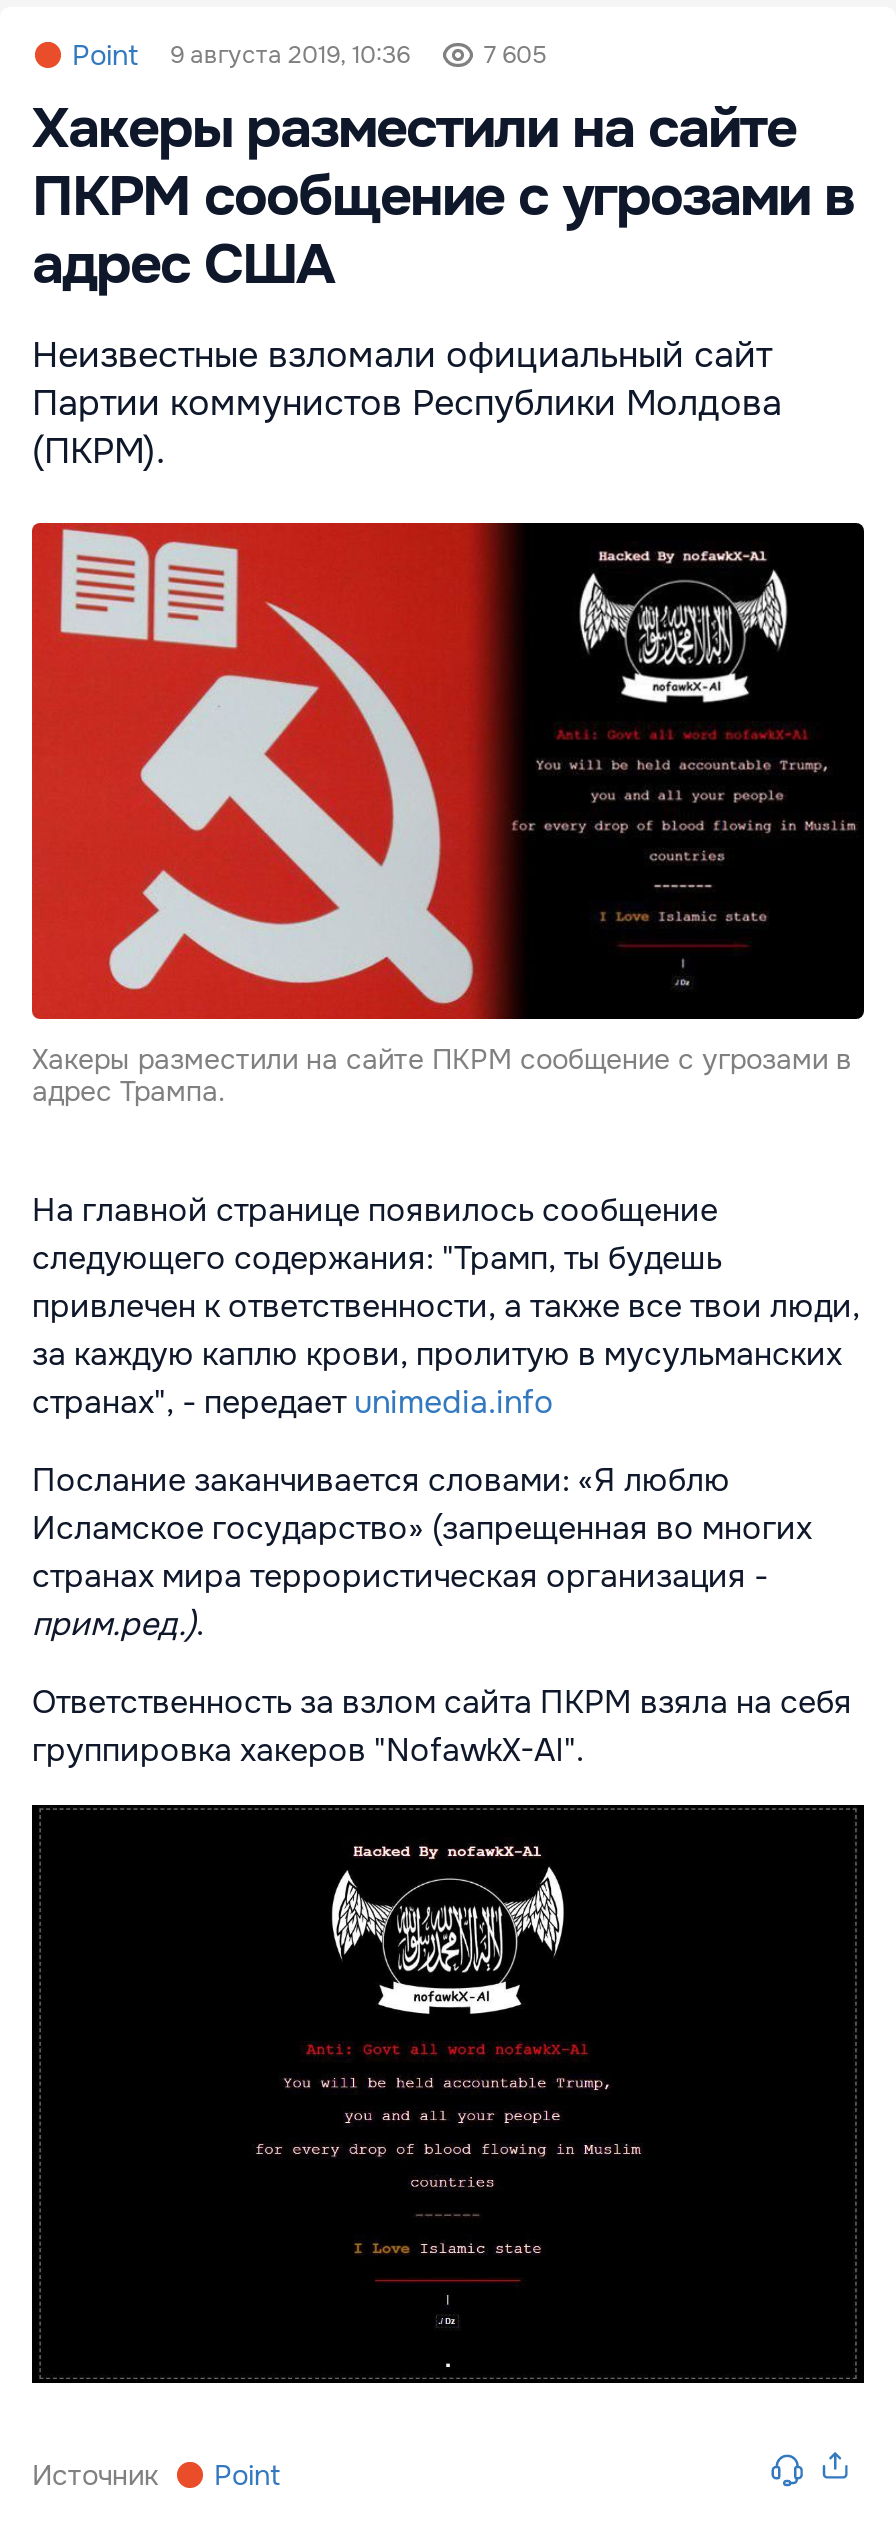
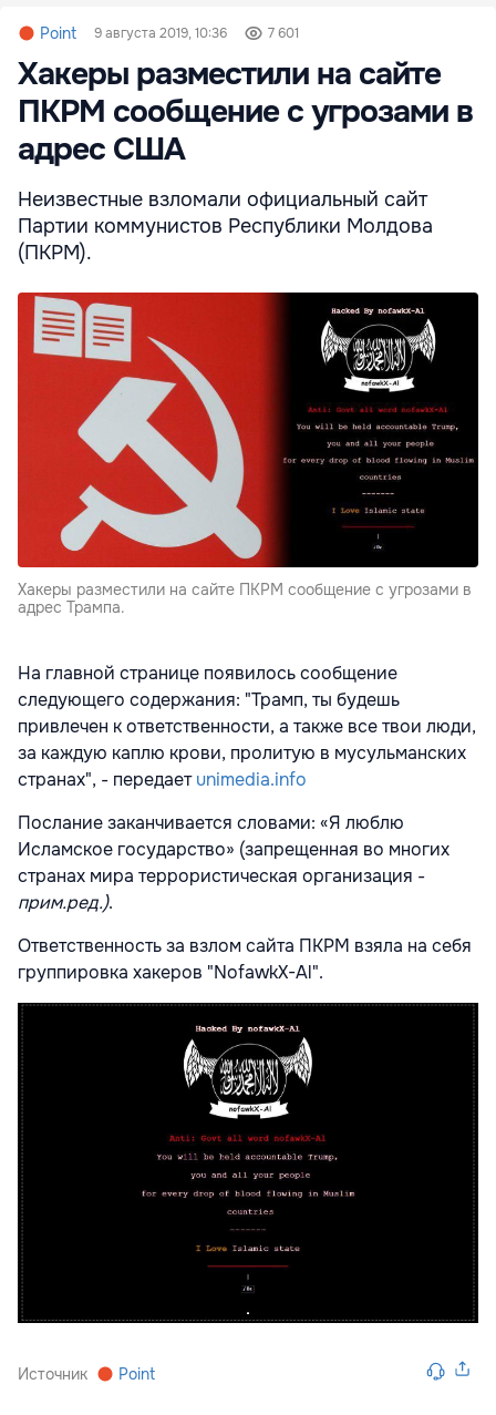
[484,40,546,72] 7 605 -> [268,25,299,43] 7 601

